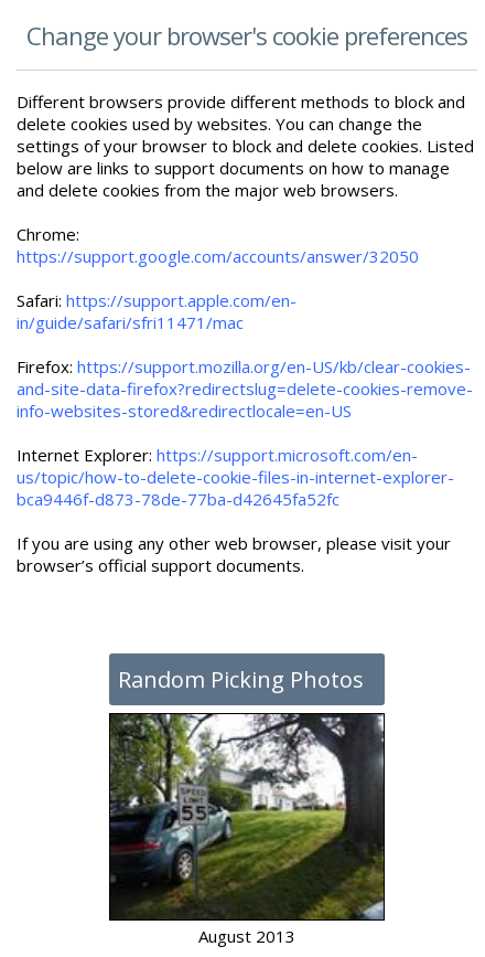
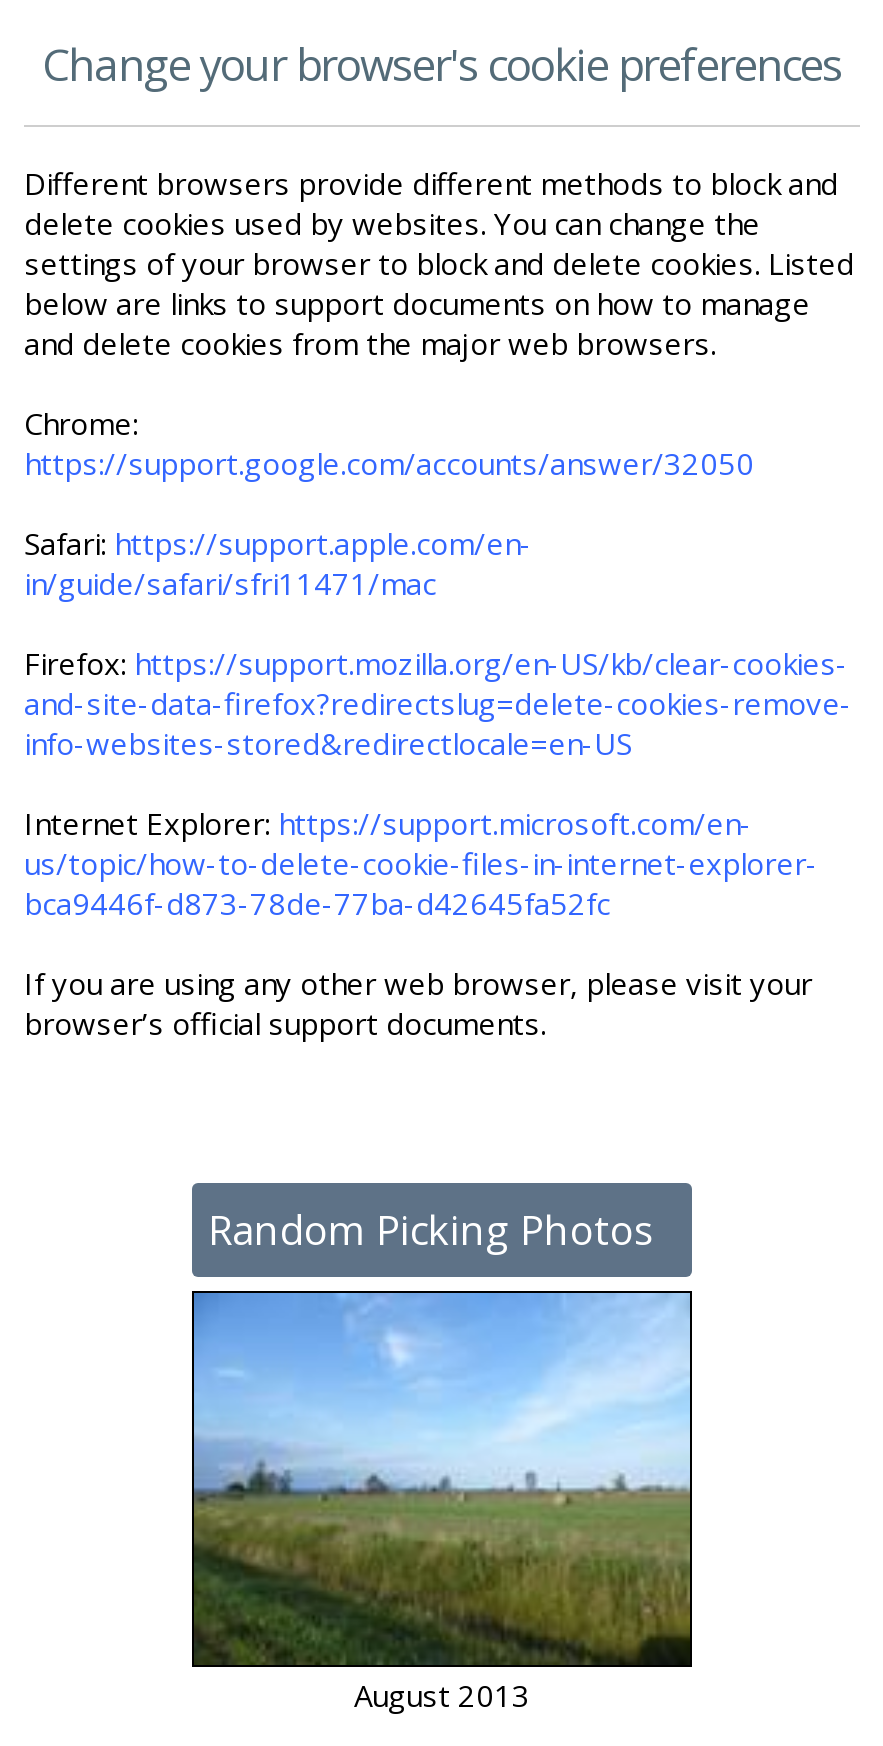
[109,713,385,921] [image] -> [192,1291,692,1667] [image]

